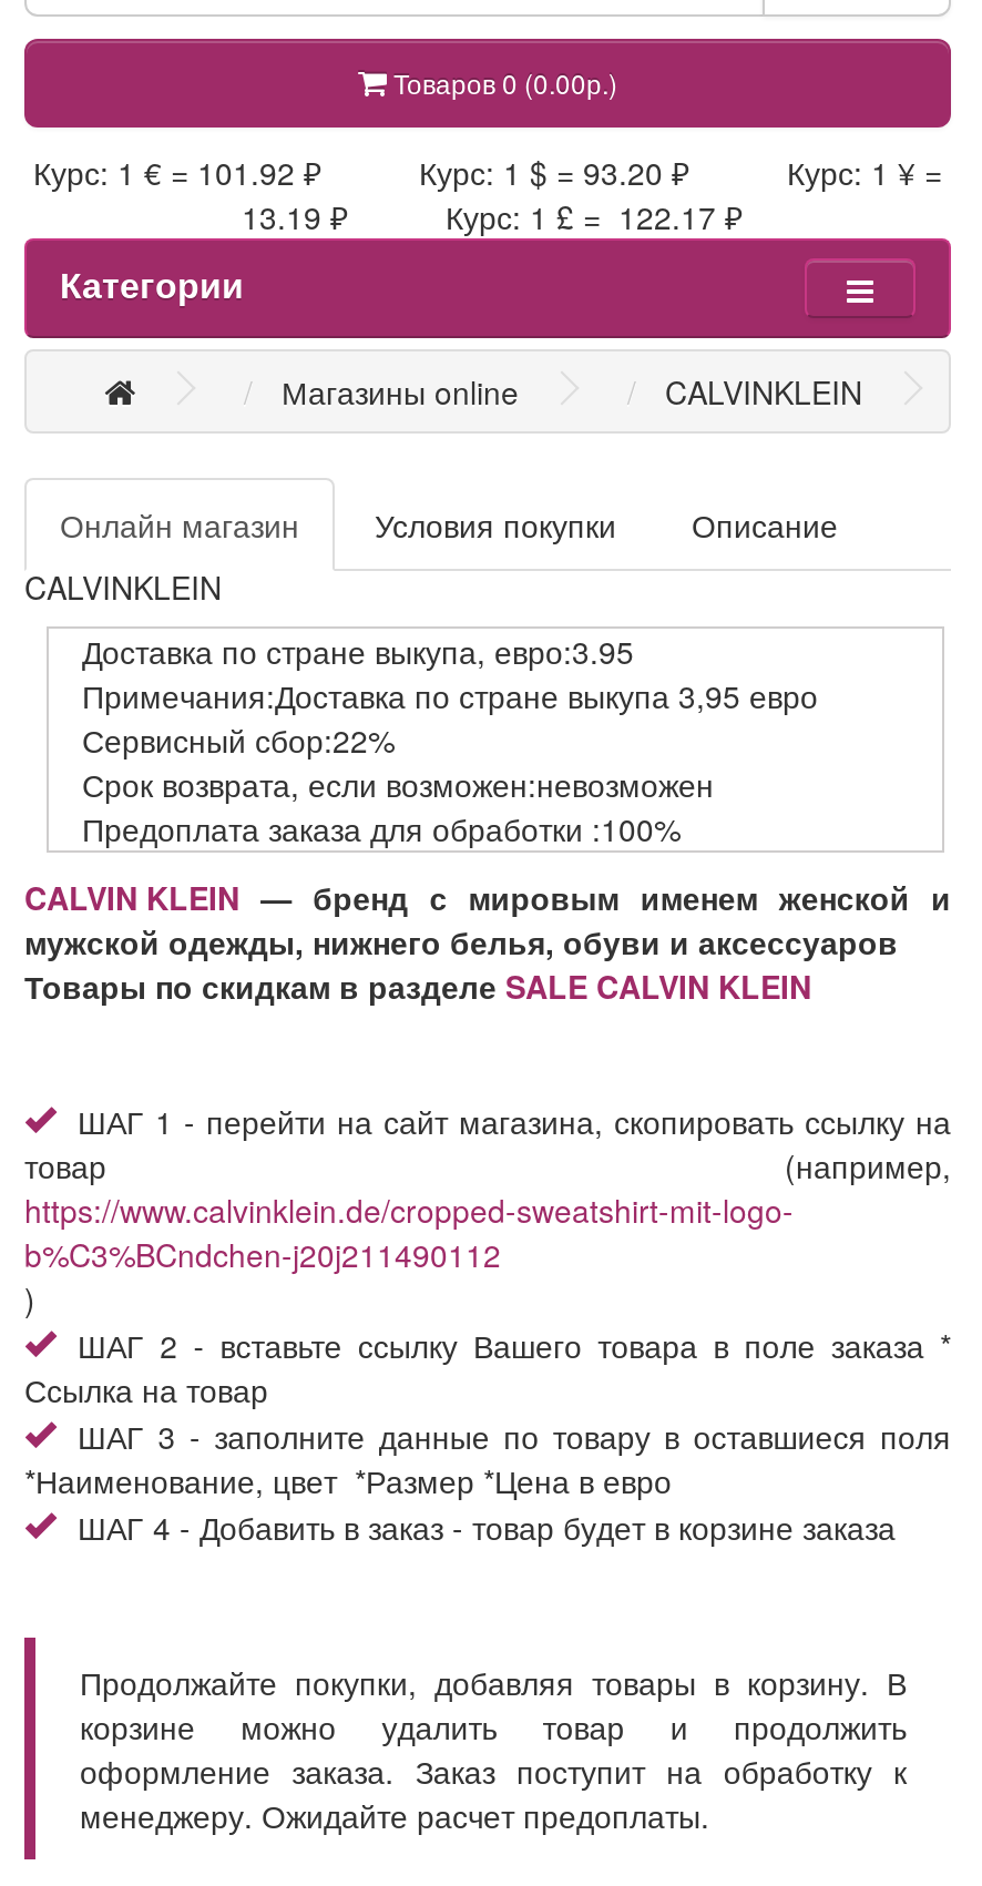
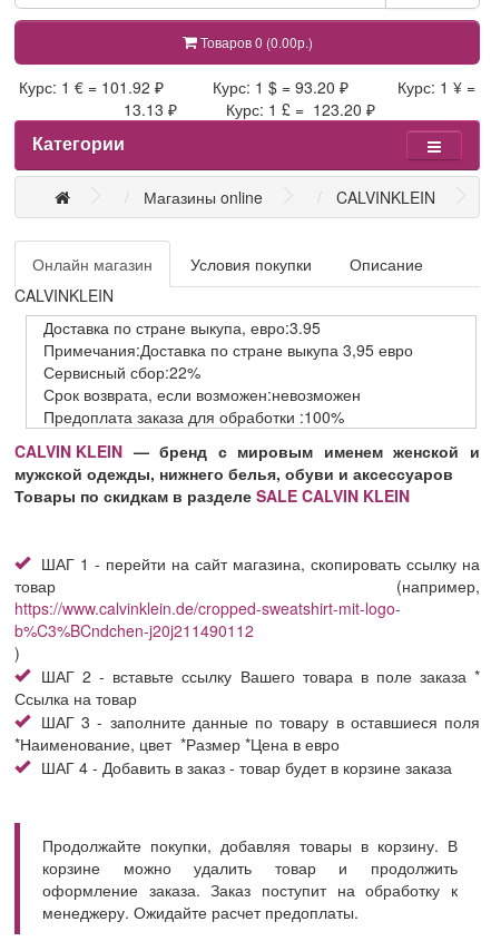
[233,194,743,238] 13.19 ₽ Курс: 1 £ = 122.17 ₽ -> [119,98,375,120] 13.13 ₽ Курс: 1 £ = 123.20 ₽

